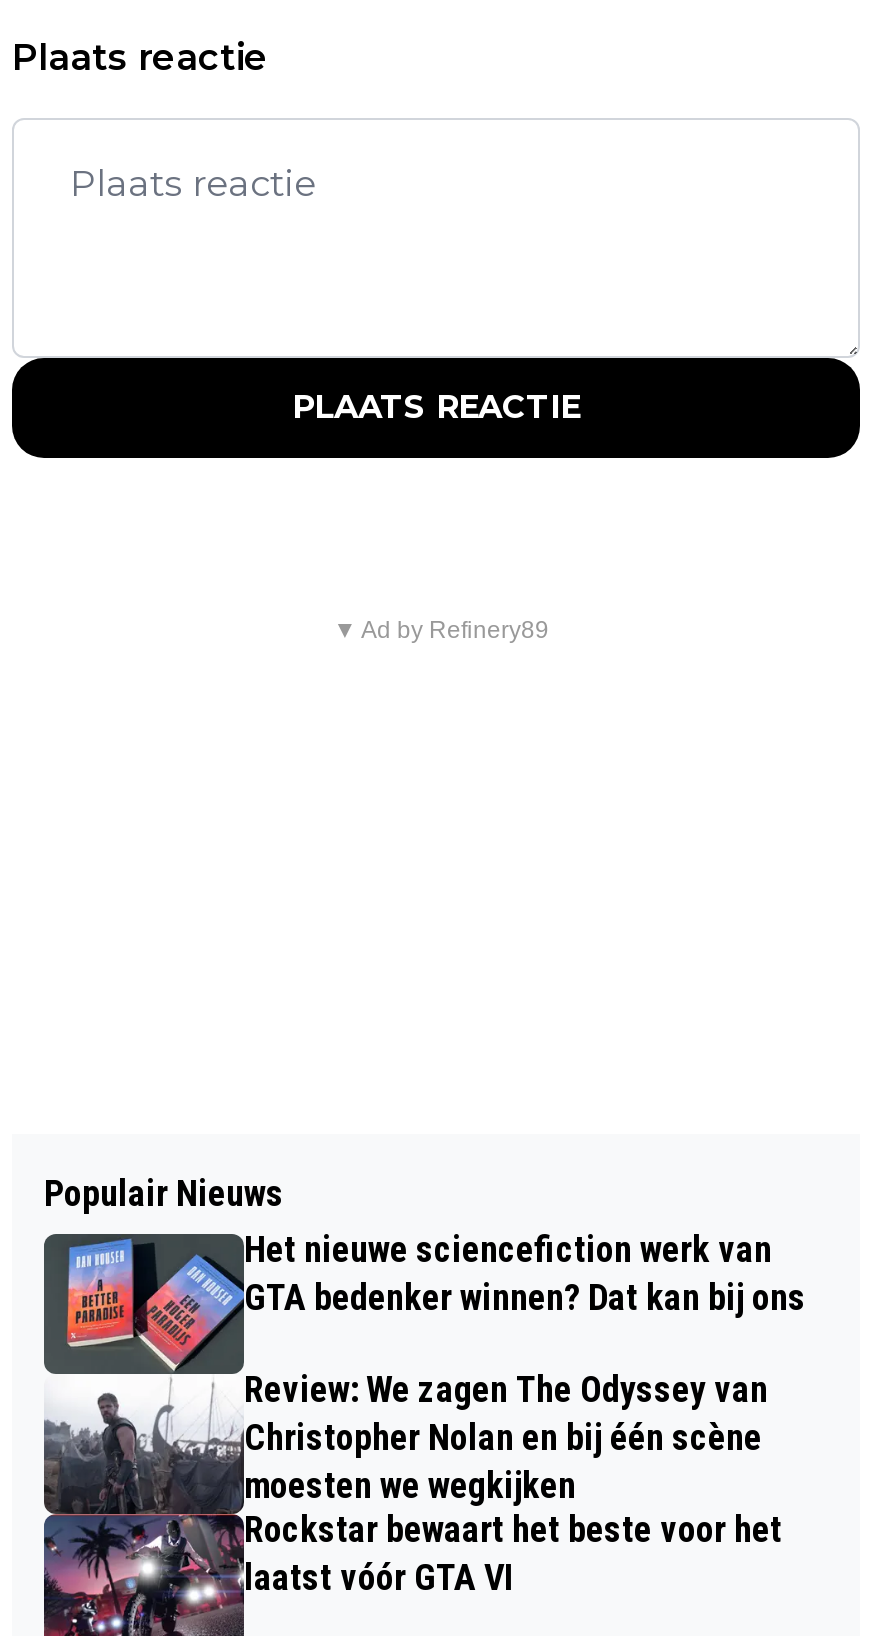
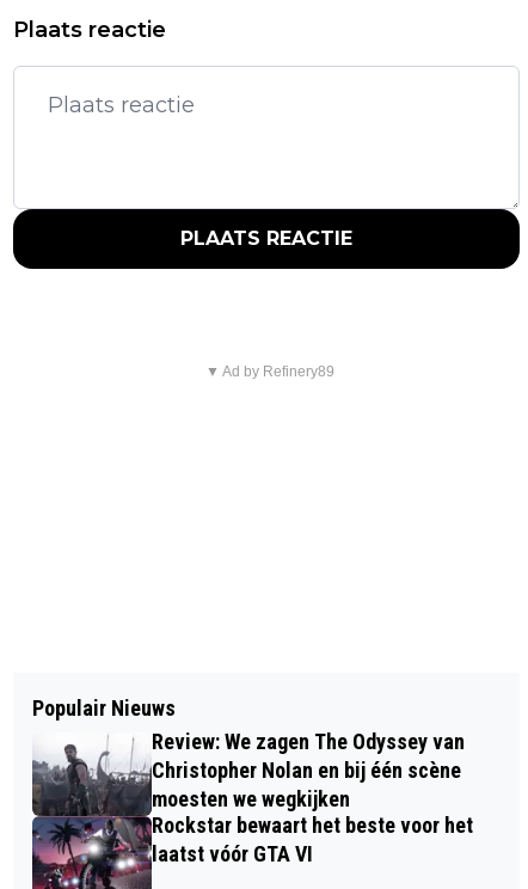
[42,1228,806,1376] [image] | Het nieuwe sciencefiction werk van | GTA bedenker winnen? Dat kan bij ons -> none

